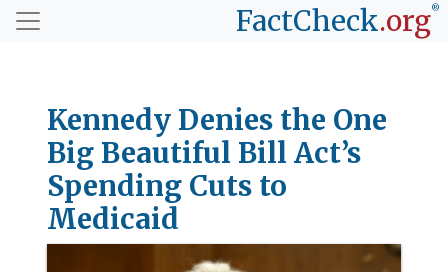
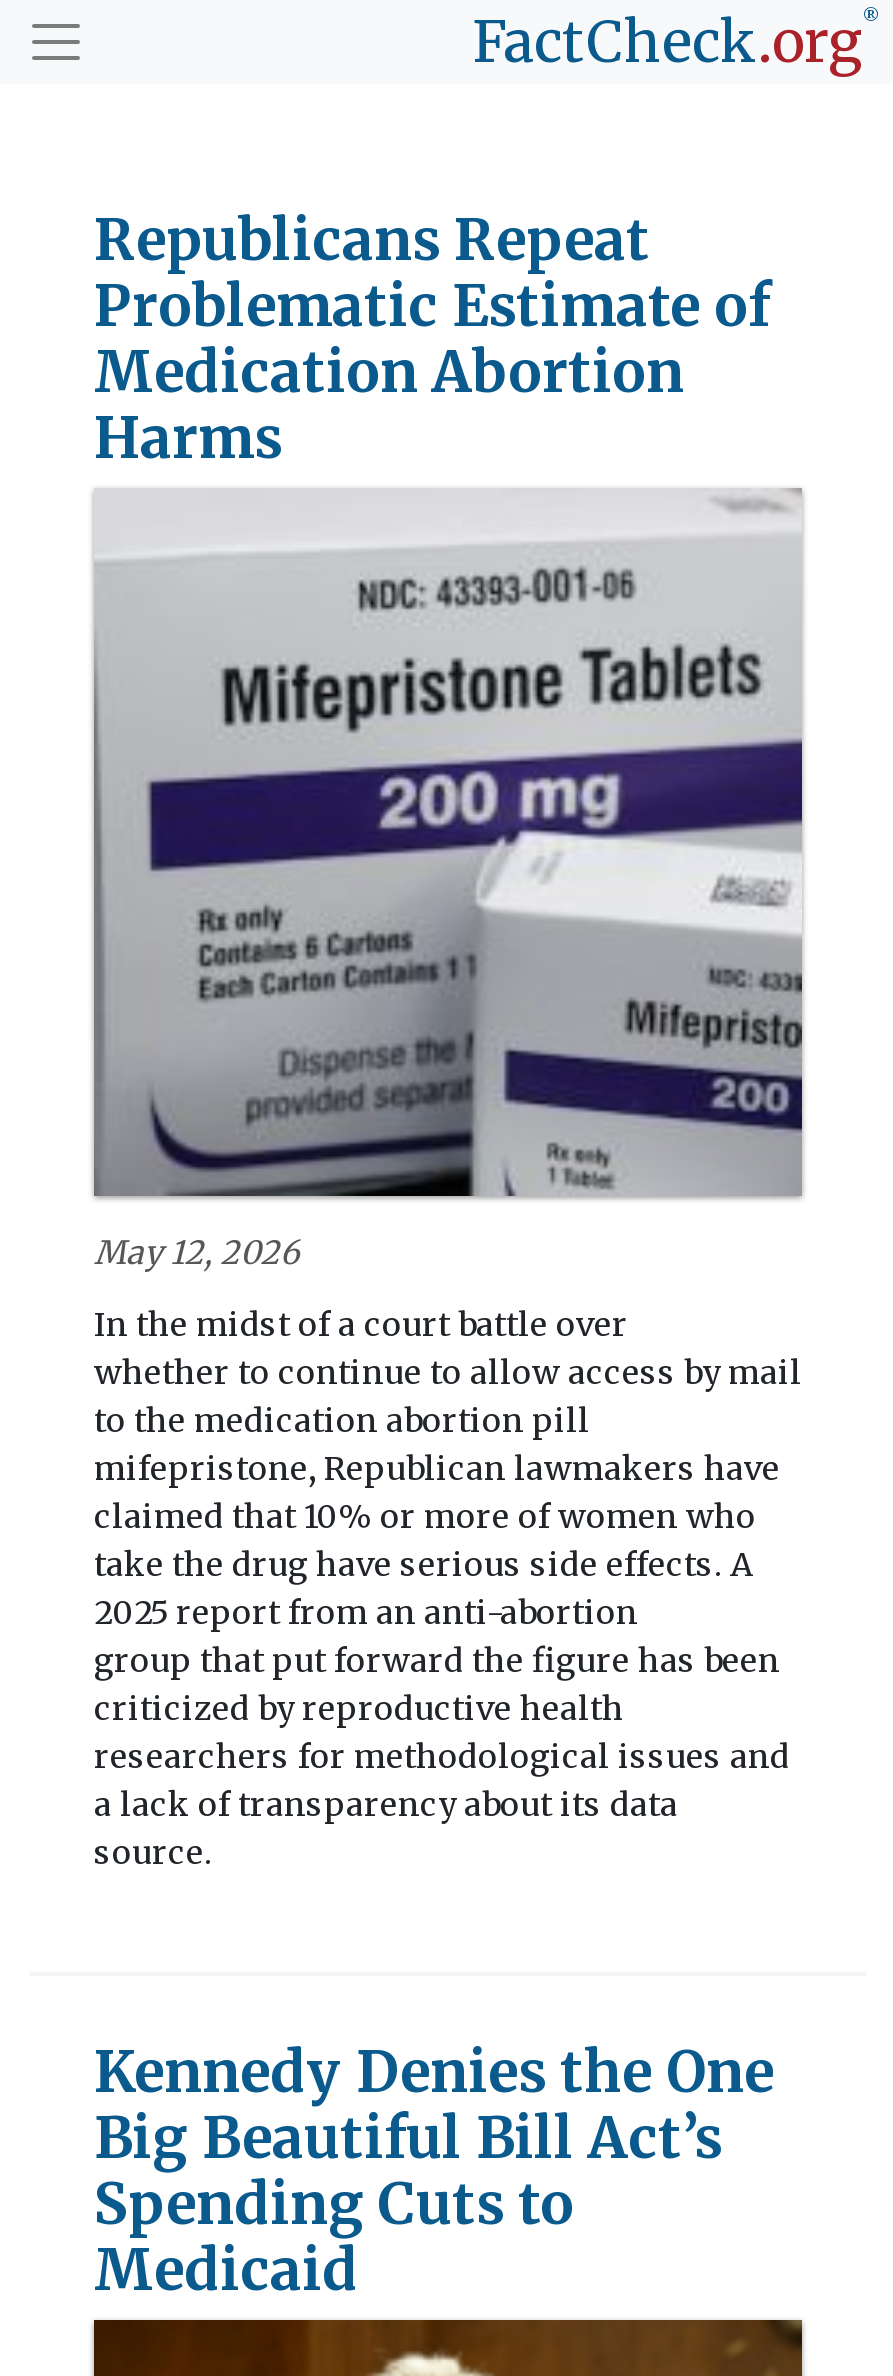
none -> [92,488,804,1872] [image] | May 12, 2026 | In the midst of a court battle over | whether to continue to allow access by mail | to the medication abortion pill | mifepristone, Republican lawmakers have | claimed that 10% or more of women who | take the drug have serious side effects. A | 2025 report from an anti-abortion | group that put forward the figure has been | criticized by reproductive health | researchers for methodological issues and | a lack of transparency about its data | source.
none -> [94,204,770,474] Republicans Repeat | Problematic Estimate of | Medication Abortion | Harms

